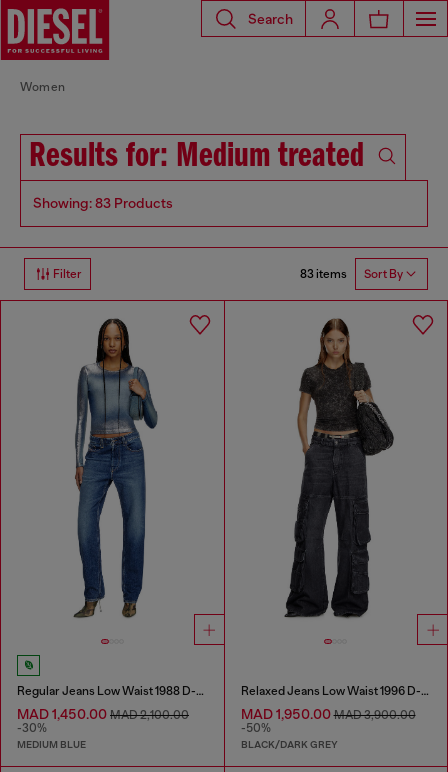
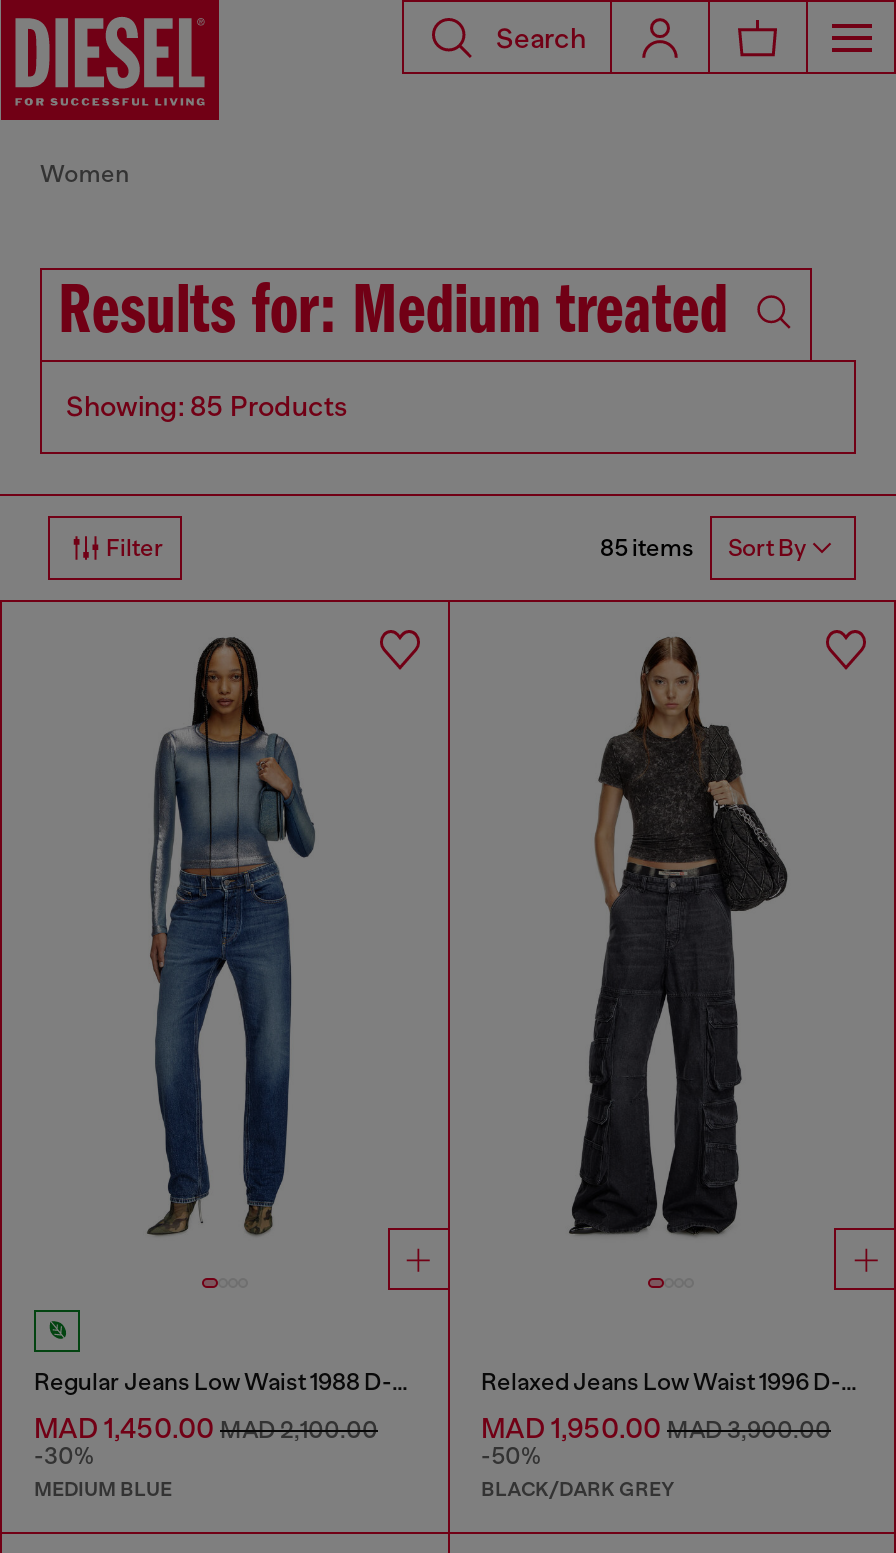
[33,195,173,211] Showing: 83 Products -> [66,390,348,422] Showing: 85 Products
[300,266,403,281] 83 items Sort By -> [600,533,806,562] 85 items Sort By

